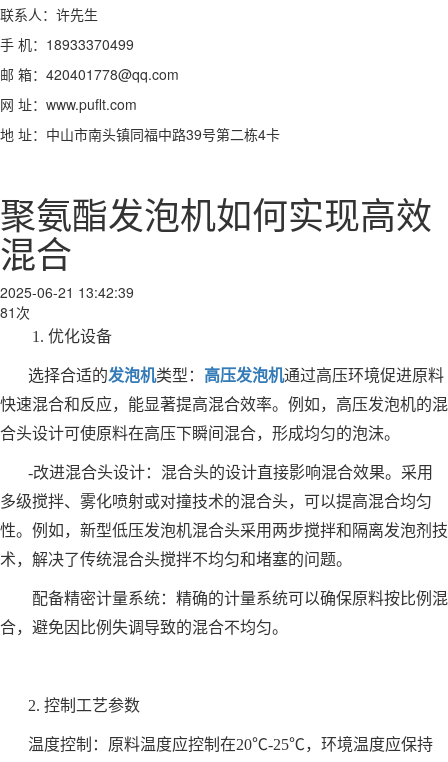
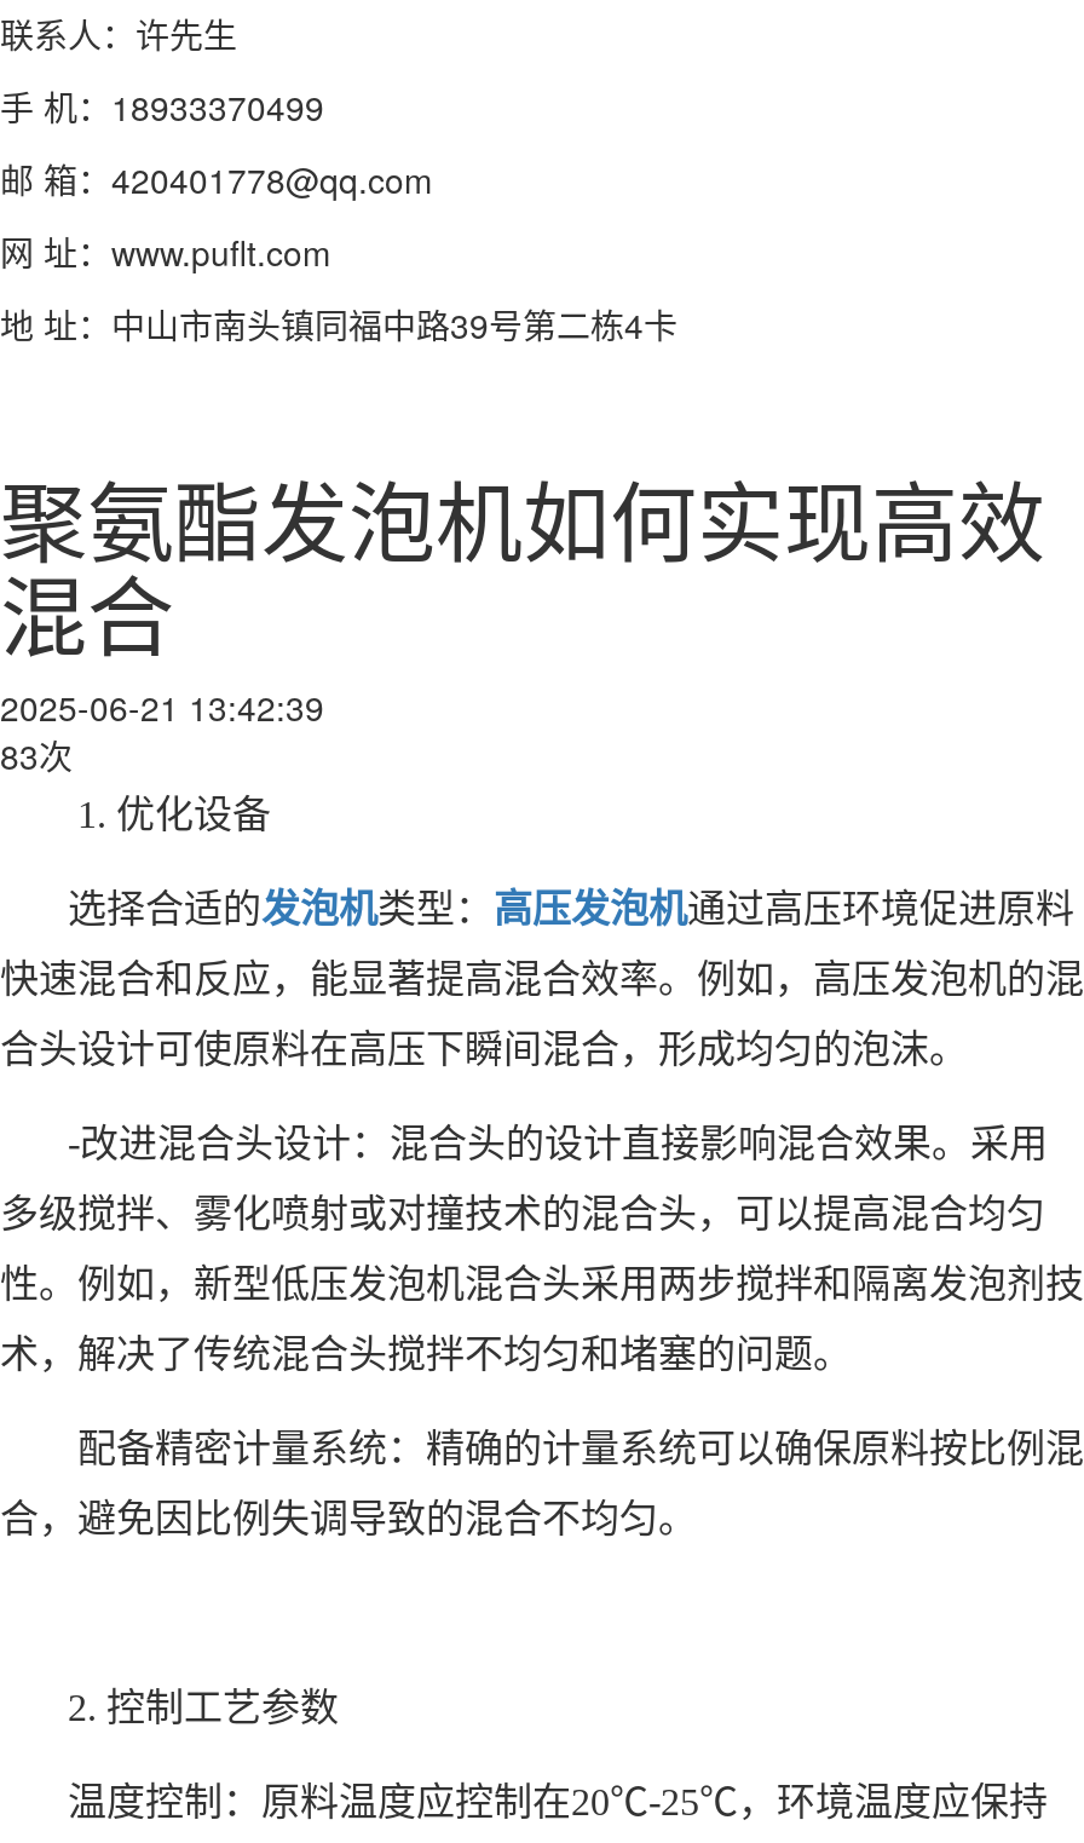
[0,302,30,322] 81次 -> [0,731,73,779] 83次

